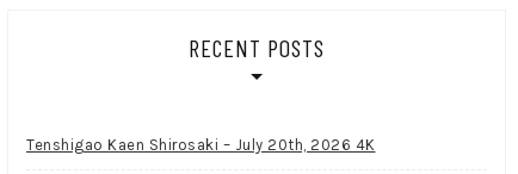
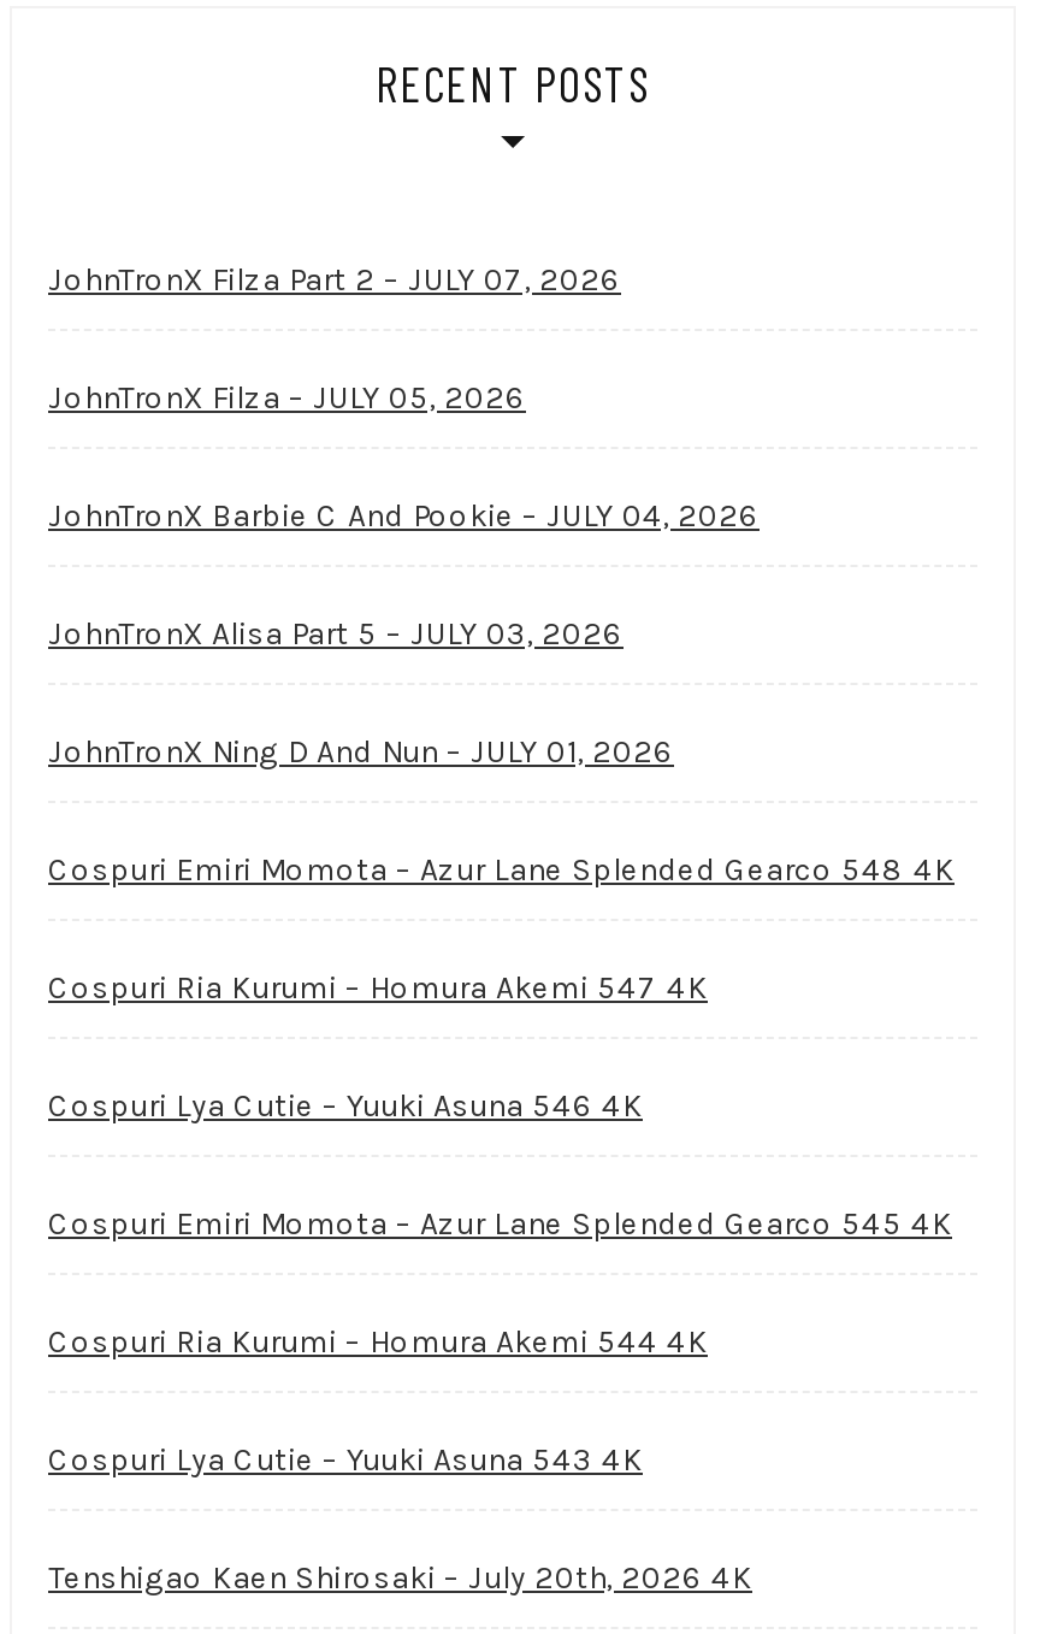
none -> [48,260,955,1477] JohnTronX Filza Part 2 – JULY 07, 2026 | JohnTronX Filza – JULY 05, 2026 | JohnTronX Barbie C And Pookie – JULY 04, 2026 | JohnTronX Alisa Part 5 – JULY 03, 2026 | JohnTronX Ning D And Nun – JULY 01, 2026 | Cospuri Emiri Momota – Azur Lane Splended Gearco 548 4K | Cospuri Ria Kurumi – Homura Akemi 547 4K | Cospuri Lya Cutie – Yuuki Asuna 546 4K | Cospuri Emiri Momota – Azur Lane Splended Gearco 545 4K | Cospuri Ria Kurumi – Homura Akemi 544 4K | Cospuri Lya Cutie – Yuuki Asuna 543 4K

